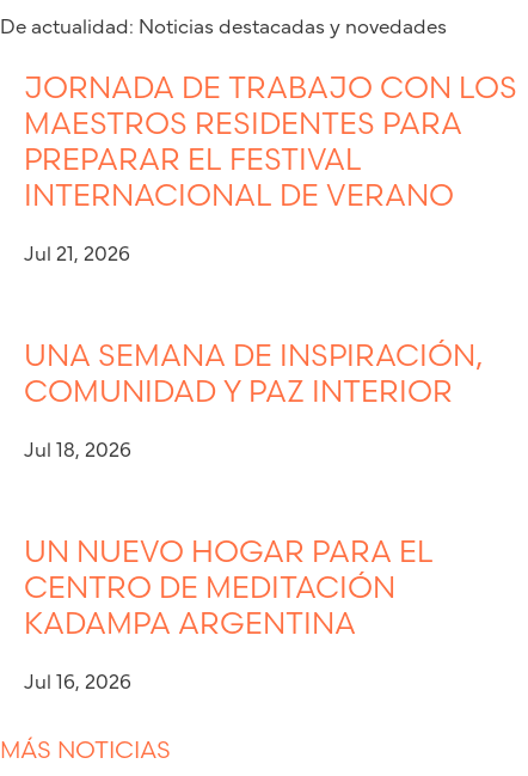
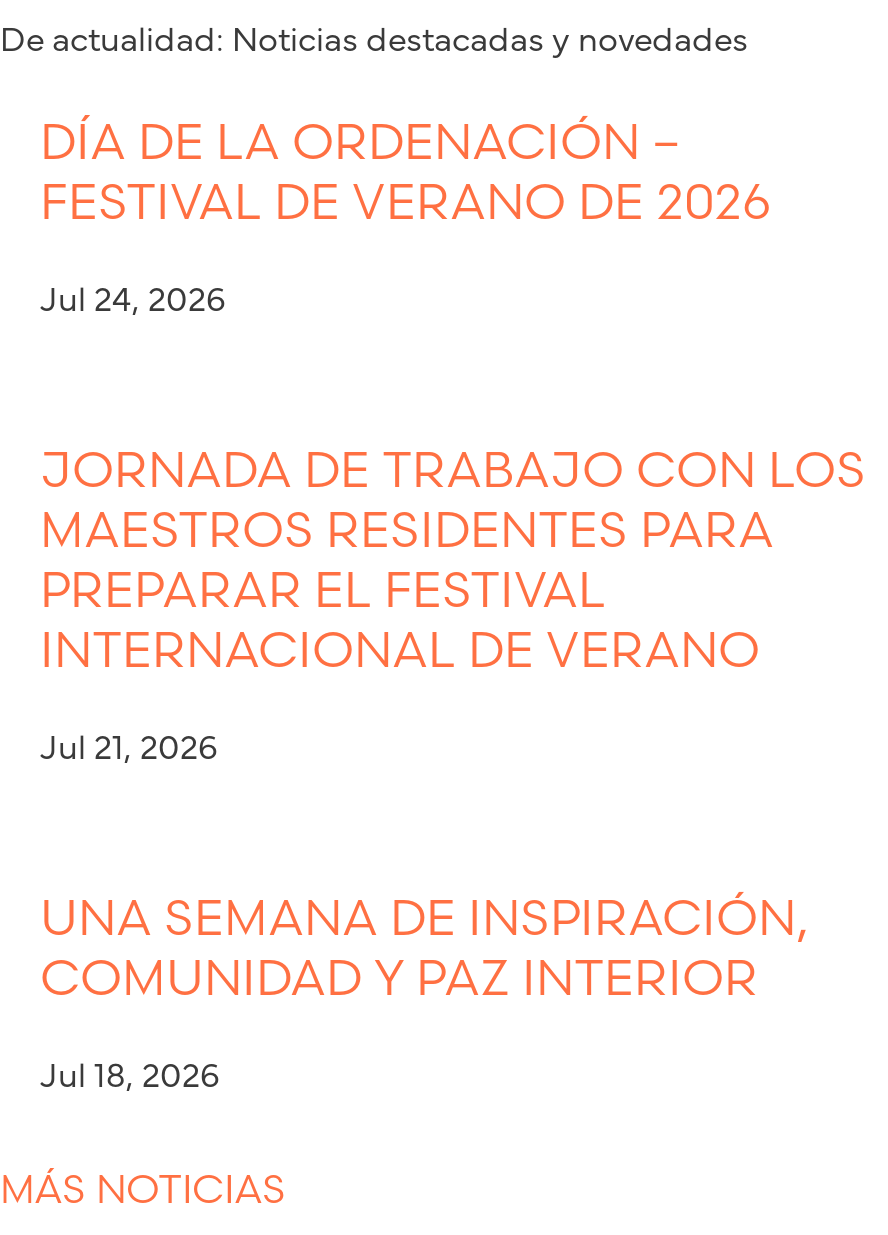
none -> [40,111,772,319] DÍA DE LA ORDENACIÓN – | FESTIVAL DE VERANO DE 2026 | Jul 24, 2026
moved [24,69,517,462] -> [40,439,866,1095]: JORNADA DE TRABAJO CON LOS | MAESTROS RESIDENTES PARA | PREPARAR EL FESTIVAL | INTERNACIONAL DE VERANO | Jul 21, 2026 | UNA SEMANA DE INSPIRACIÓN, | COMUNIDAD Y PAZ INTERIOR | Jul 18, 2026
[24,533,434,693] UN NUEVO HOGAR PARA EL | CENTRO DE MEDITACIÓN | KADAMPA ARGENTINA | Jul 16, 2026 -> none

